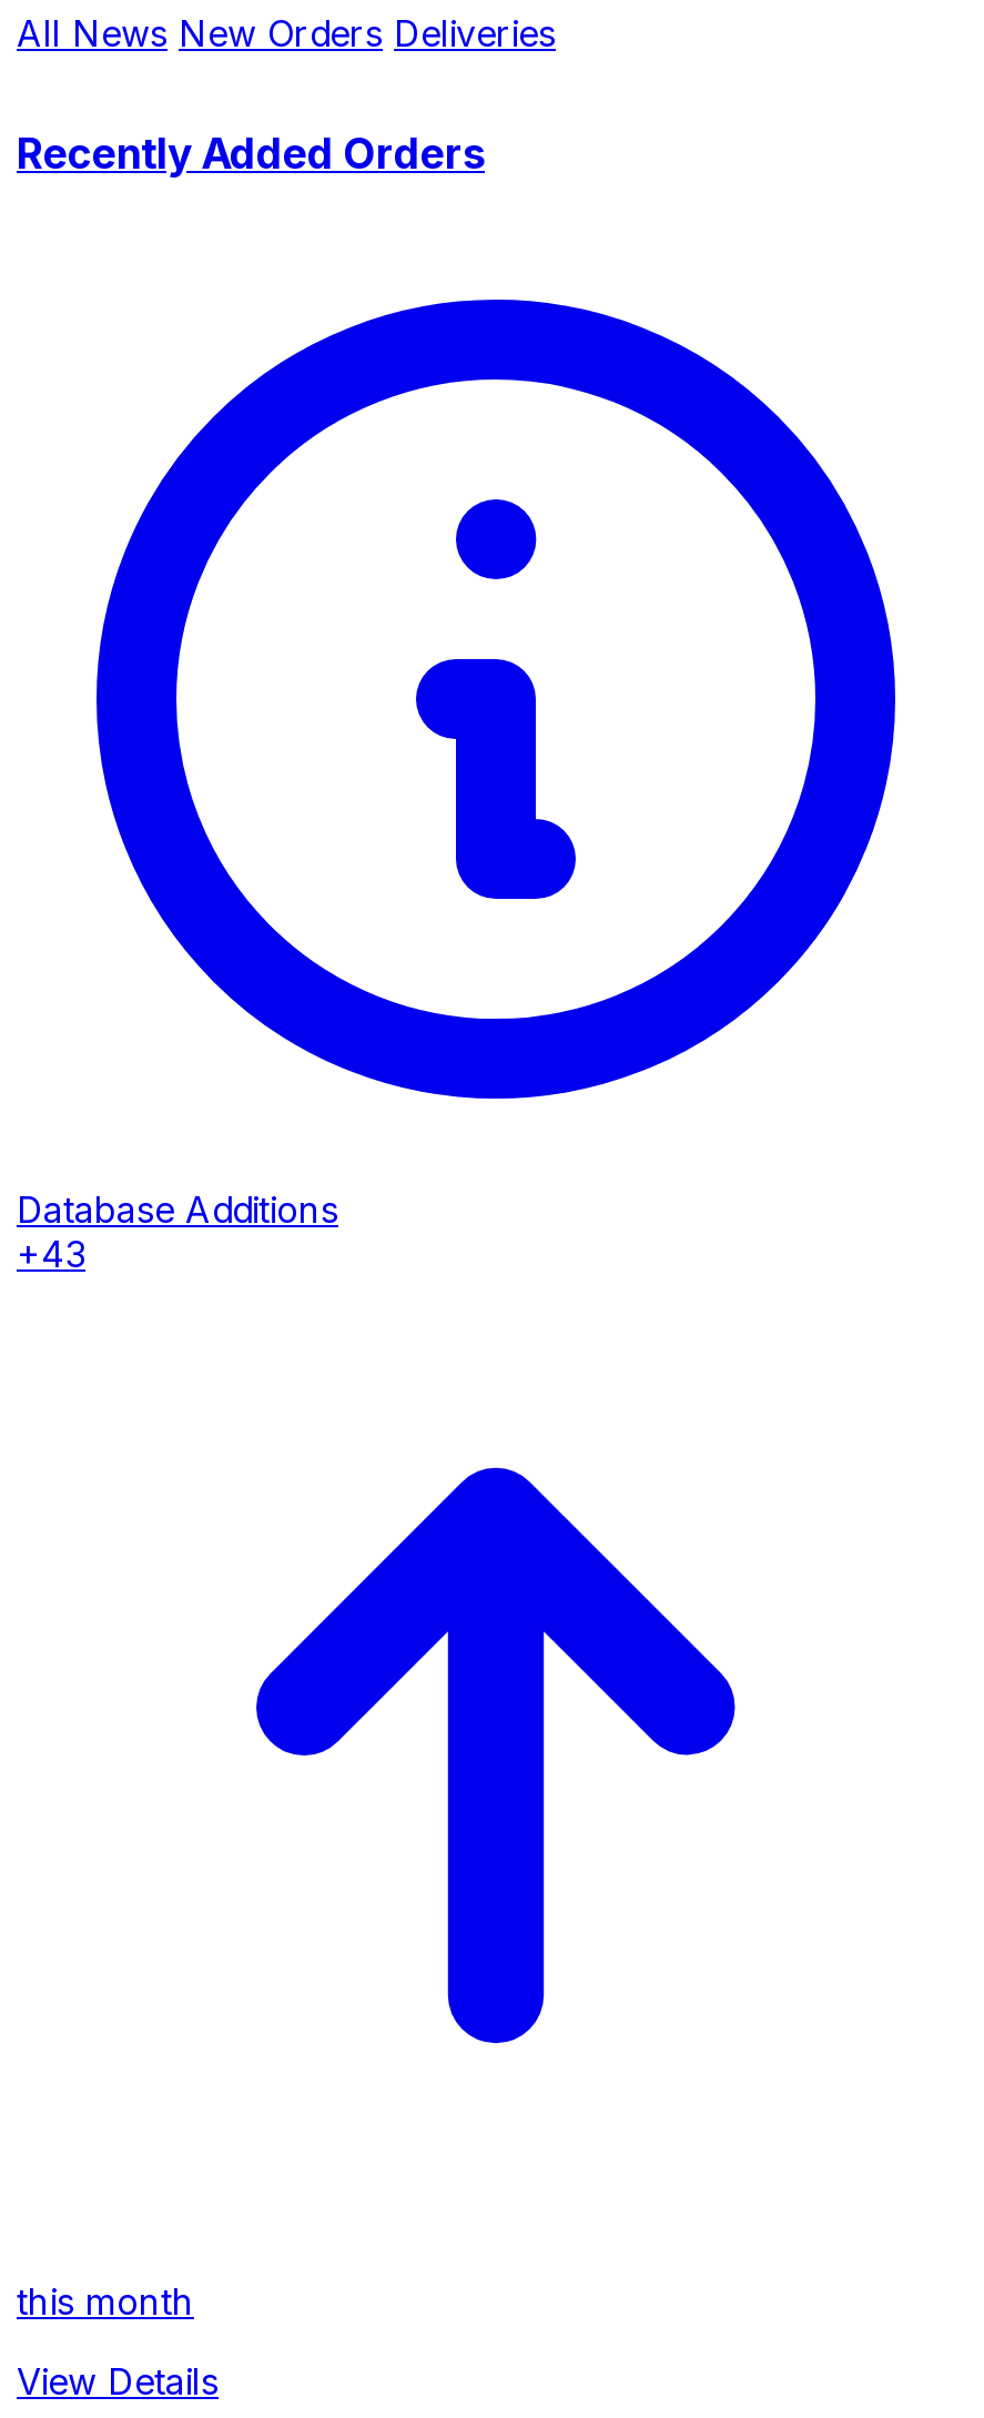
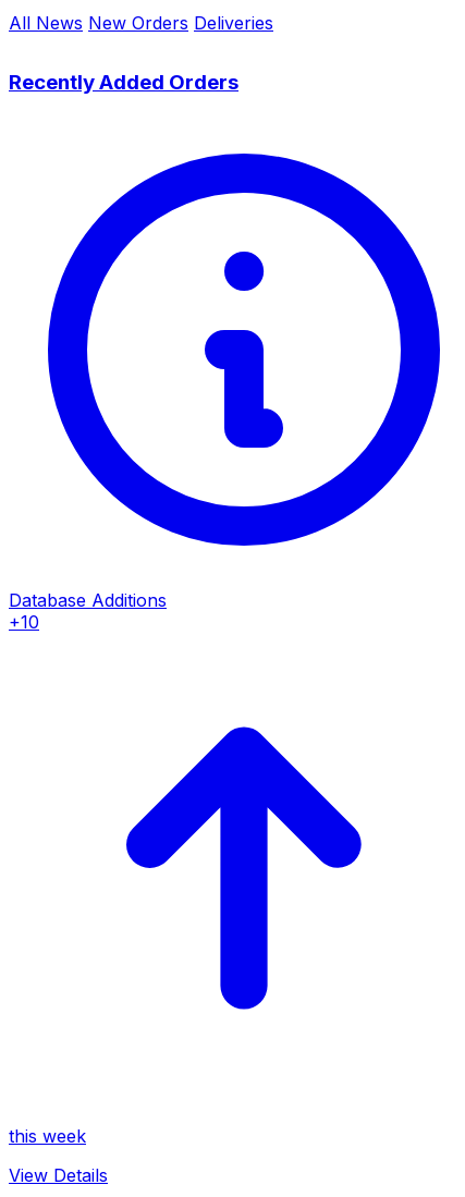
[17,1232,85,1277] +43 -> [9,611,39,633] +10
[17,2280,194,2324] this month -> [9,1125,86,1147] this week

